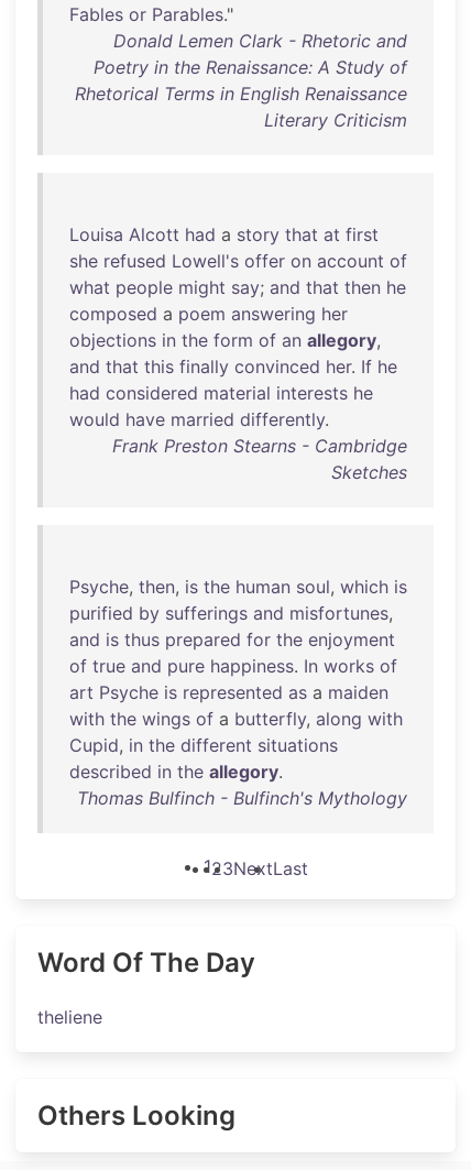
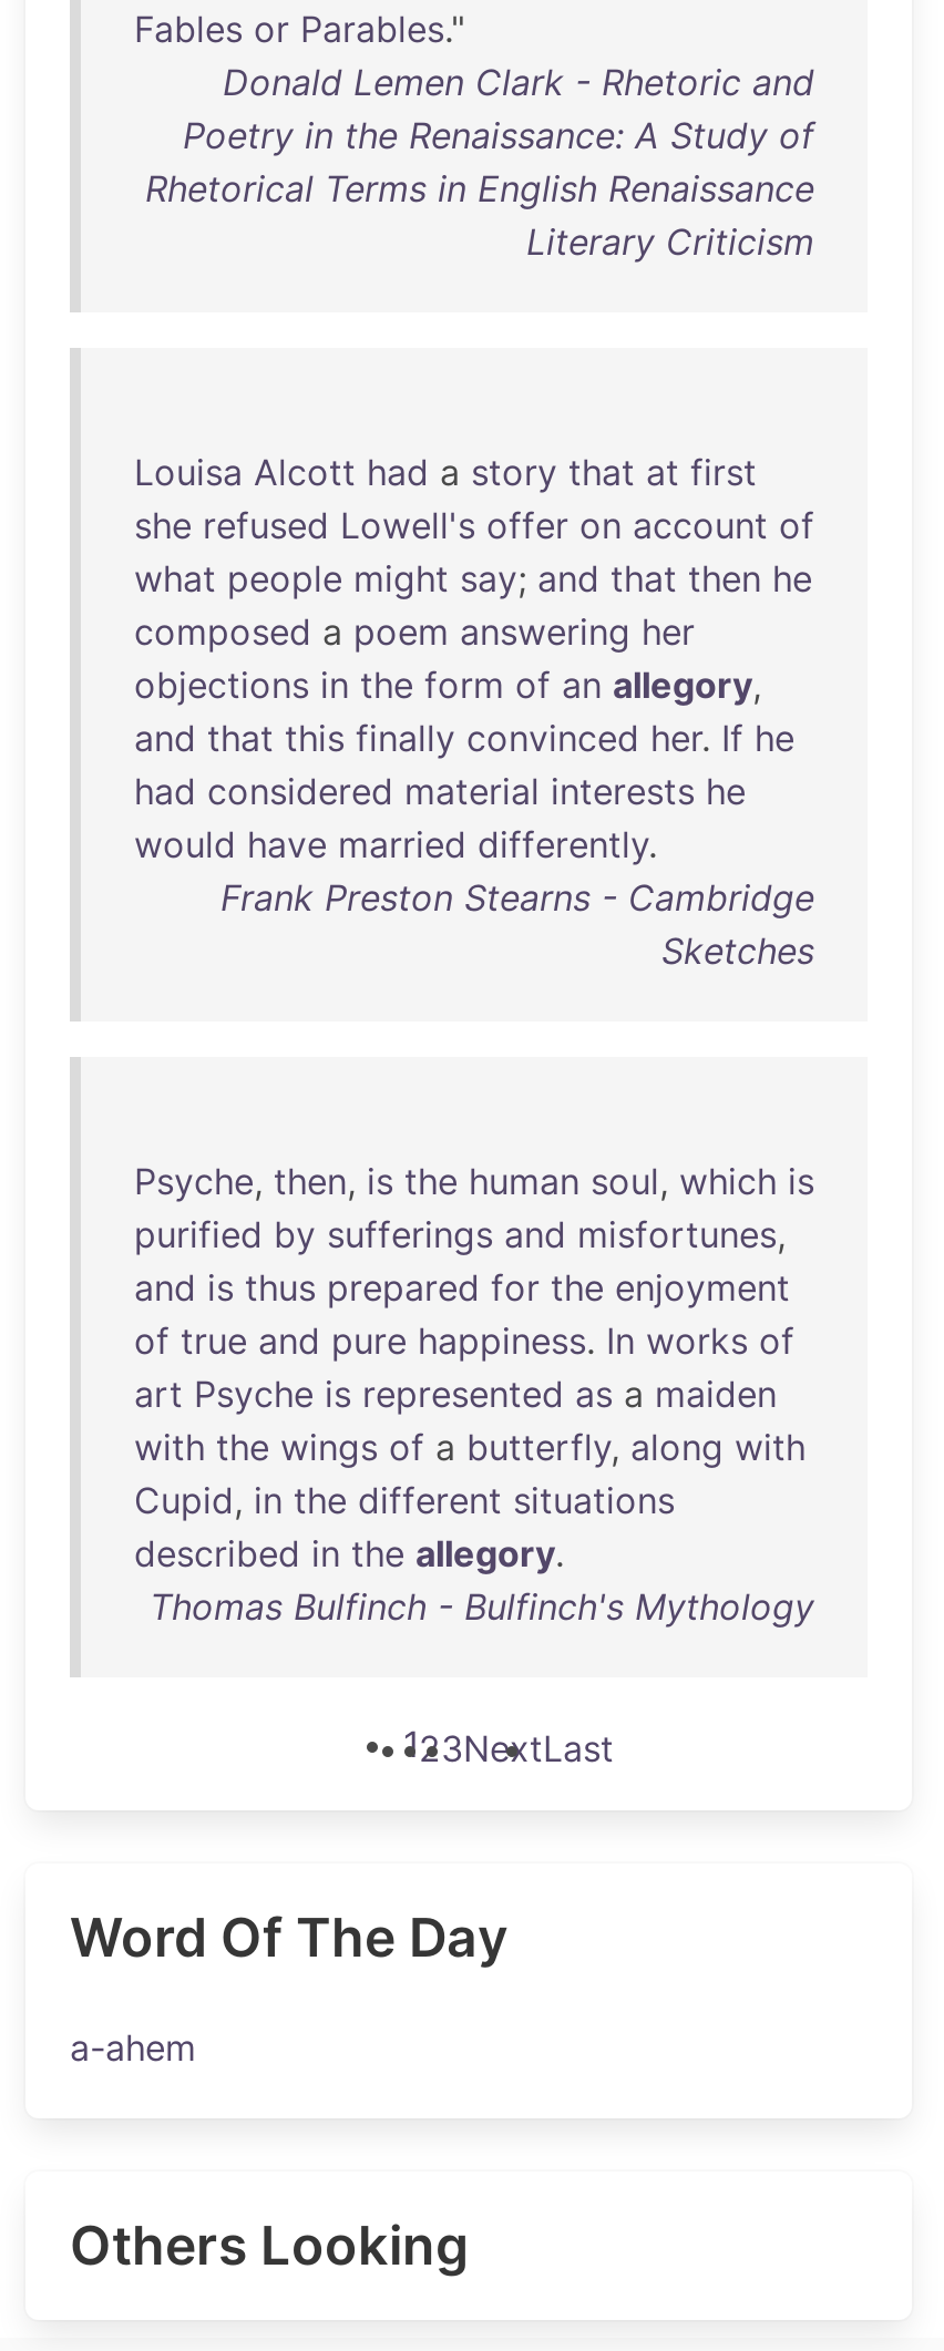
[37,1006,102,1028] theliene -> [70,2025,196,2070] a-ahem

